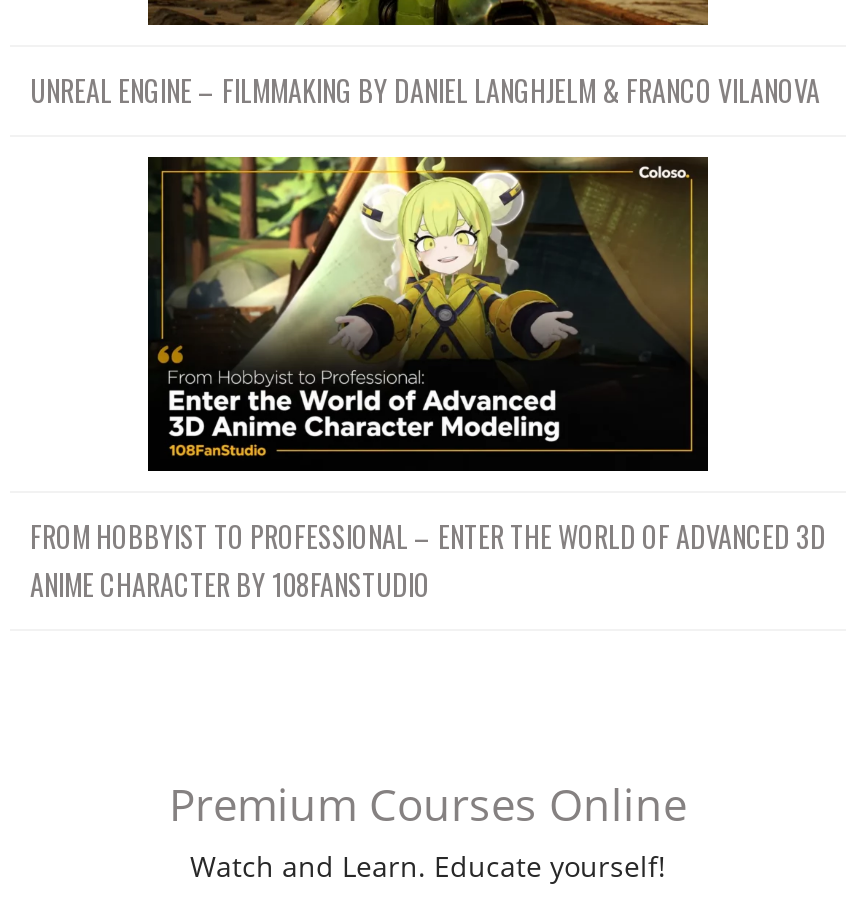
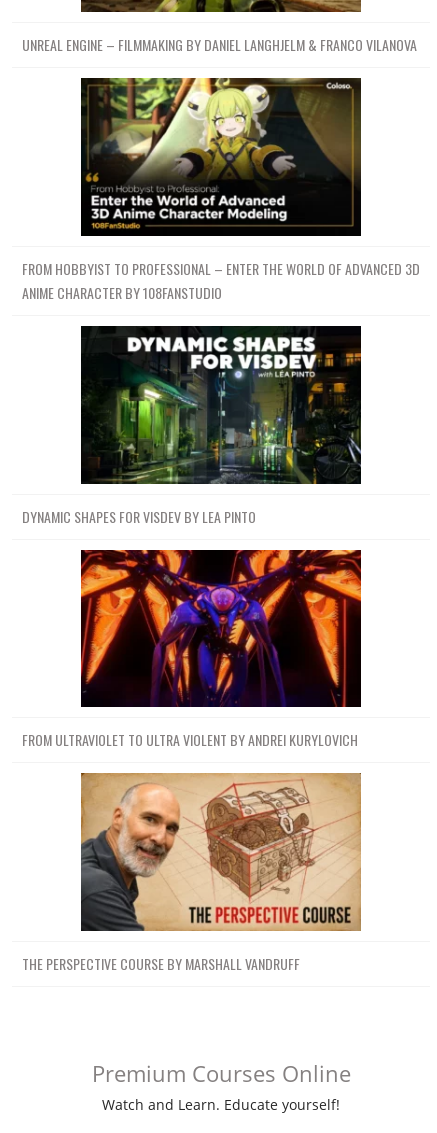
none -> [22,325,362,527] [image] | DYNAMIC SHAPES FOR VISDEV BY LEA PINTO
none -> [22,549,362,750] [image] | FROM ULTRAVIOLET TO ULTRA VIOLENT BY ANDREI KURYLOVICH
none -> [22,772,362,974] [image] | THE PERSPECTIVE COURSE BY MARSHALL VANDRUFF

